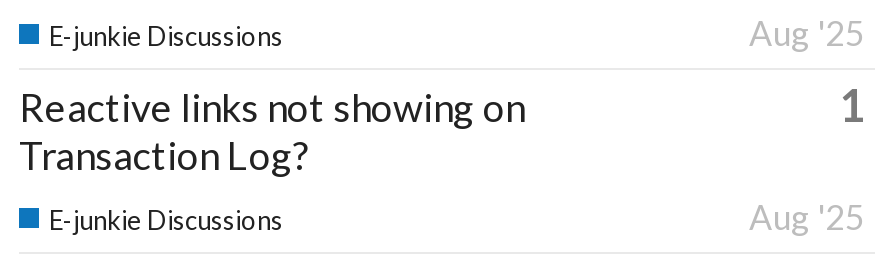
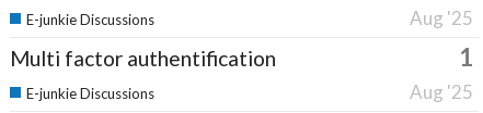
[19,84,525,178] Reactive links not showing on | Transaction Log? -> [10,46,276,71] Multi factor authentification

